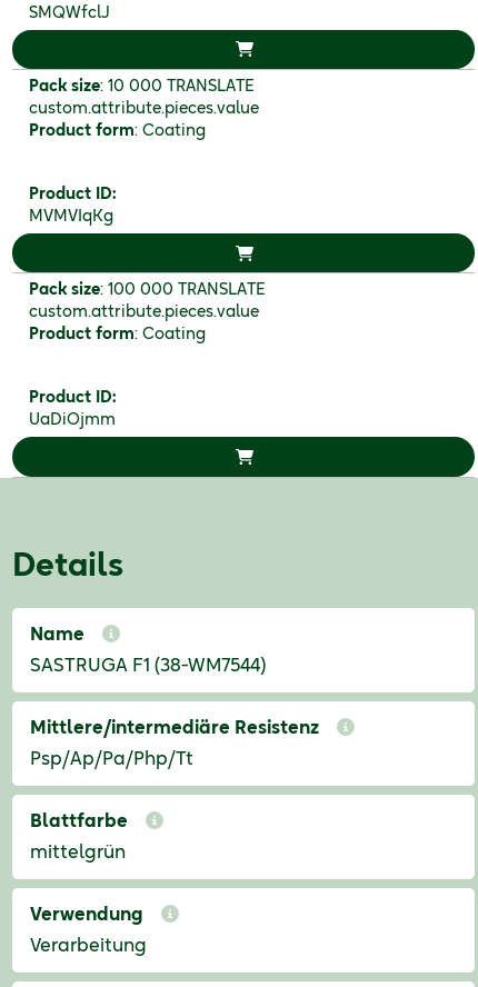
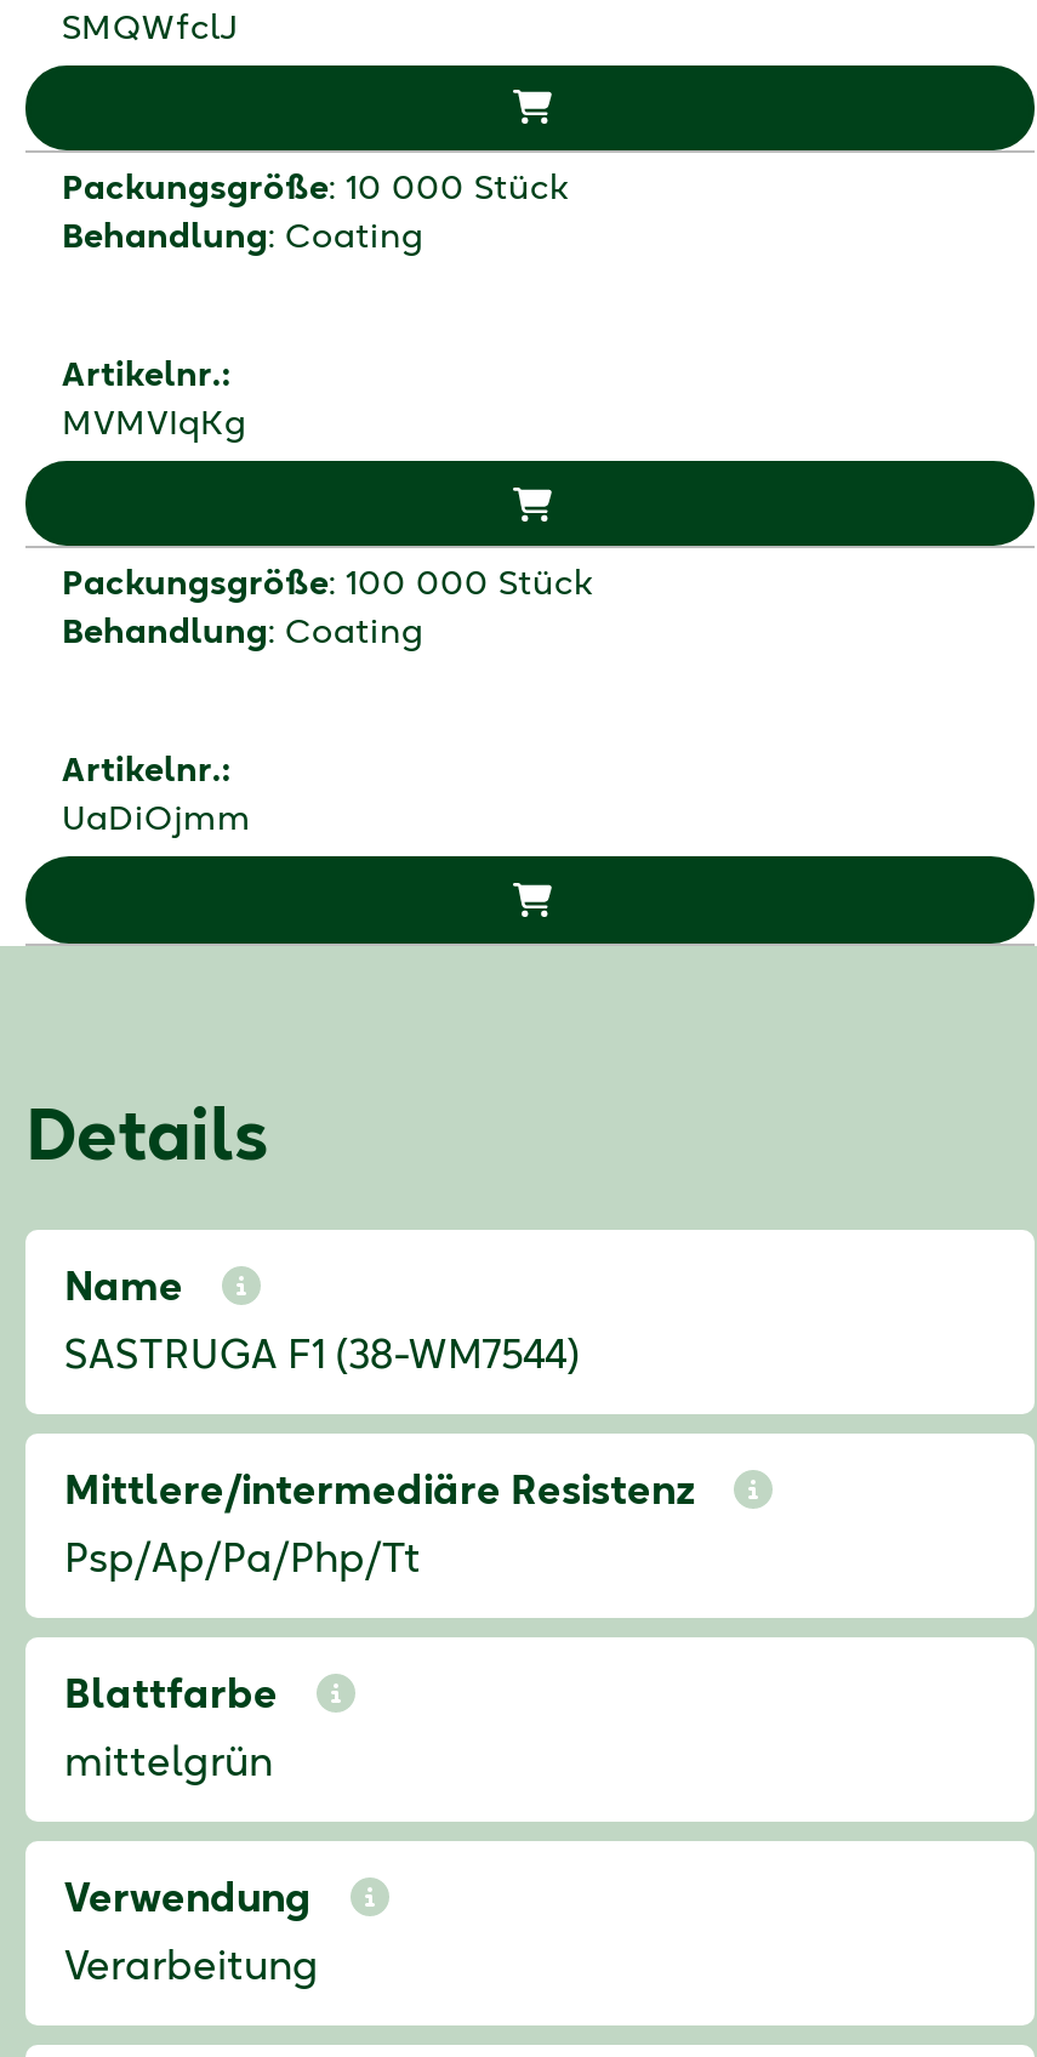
[29,79,259,139] Pack size: 10 000 TRANSLATE | custom.attribute.pieces.value | Product form: Coating -> [62,172,569,255] Packungsgröße: 10 000 Stück | Behandlung: Coating
[29,187,117,202] Product ID: -> [62,359,232,393] Artikelnr.:
[29,283,266,343] Pack size: 100 000 TRANSLATE | custom.attribute.pieces.value | Product form: Coating -> [62,568,593,651] Packungsgröße: 100 000 Stück | Behandlung: Coating
[29,390,117,406] Product ID: -> [62,755,232,789] Artikelnr.:

